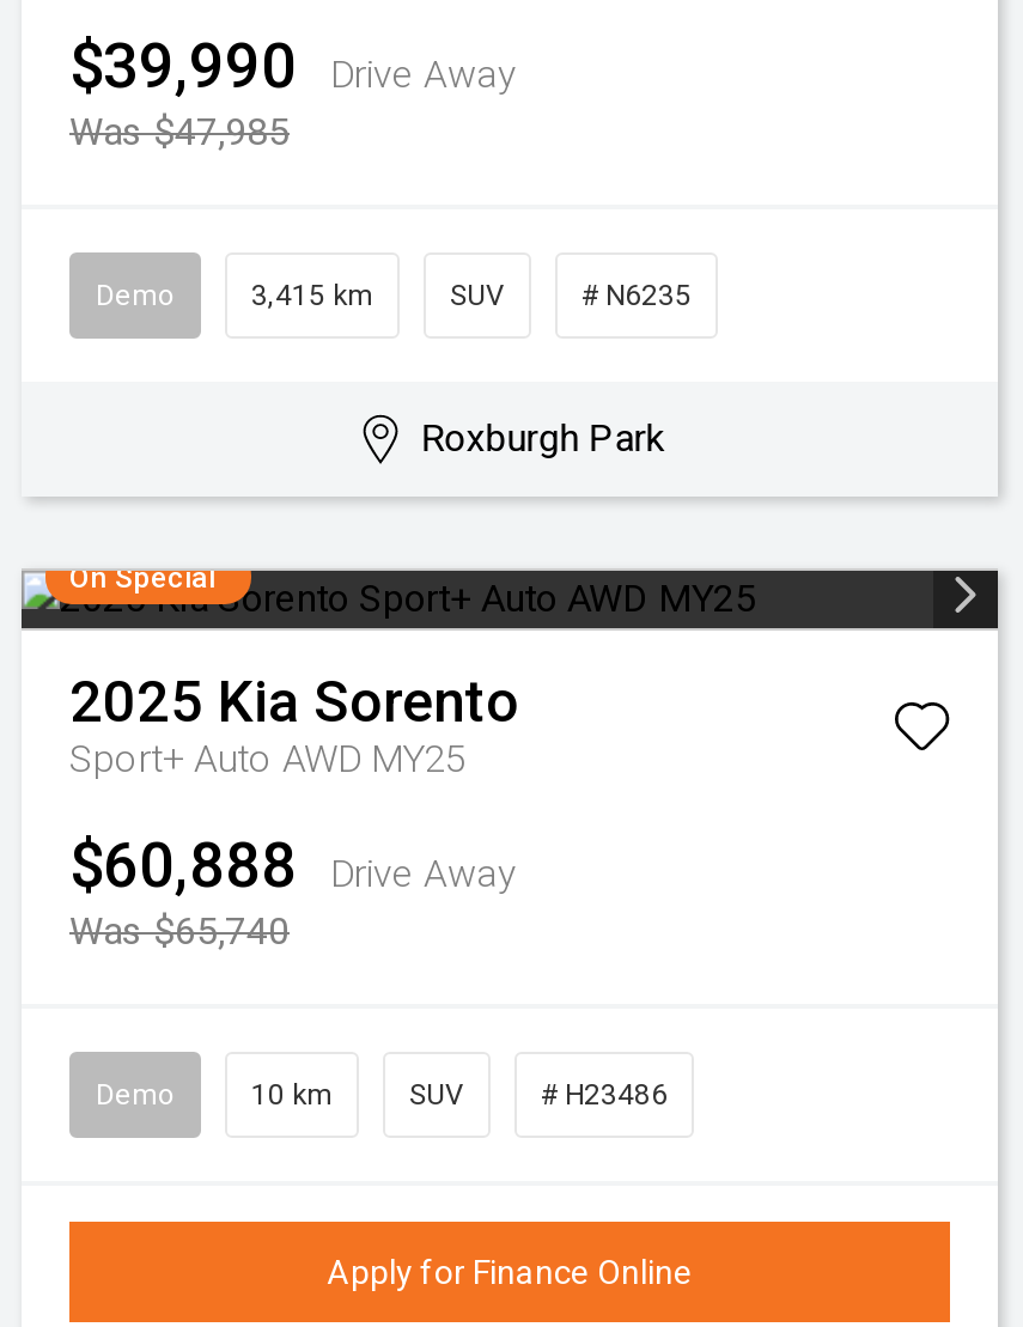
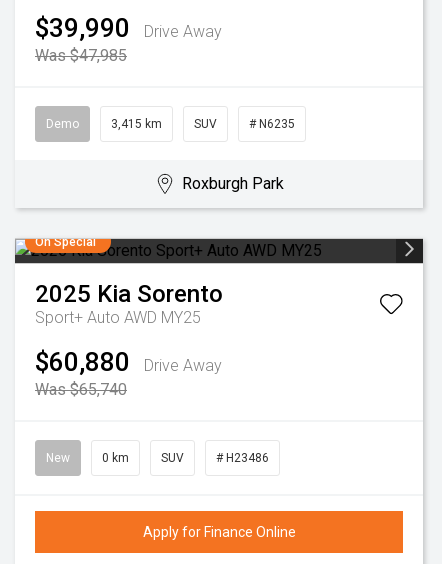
[69,829,517,901] $60,888 Drive Away -> [35,347,222,377] $60,880 Drive Away
[96,1078,333,1112] Demo | 10 km -> [46,451,129,465] New | 0 km

